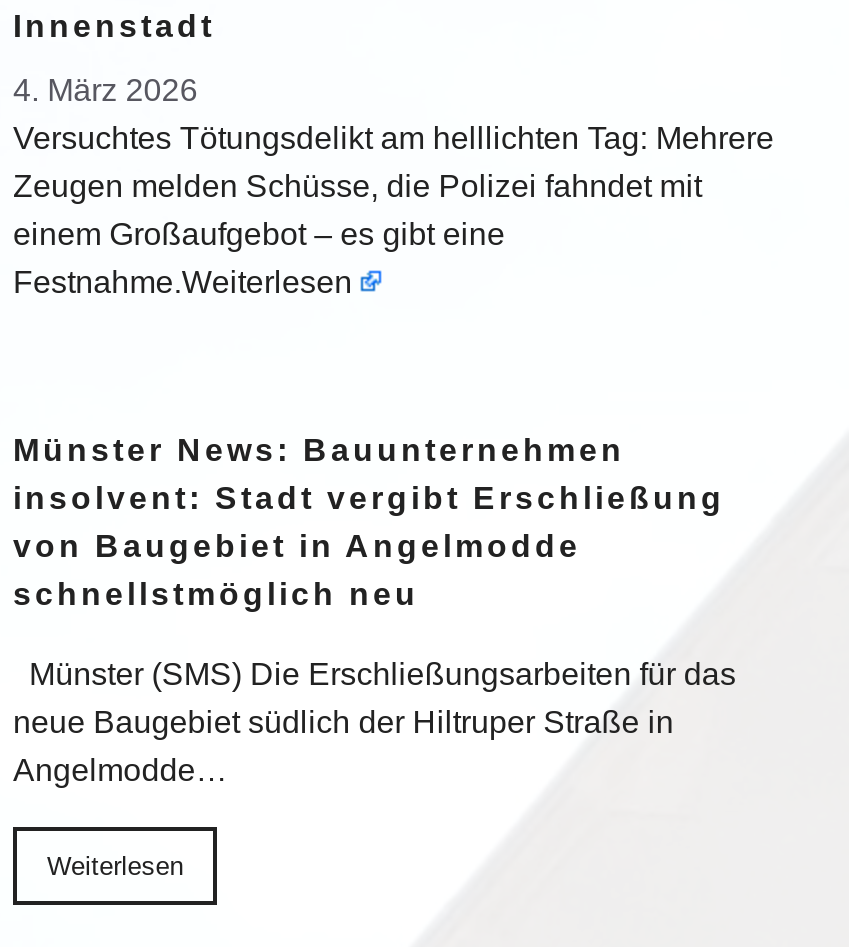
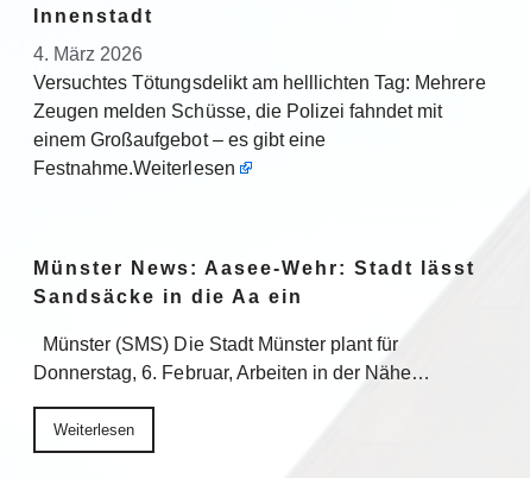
[13,433,725,611] Münster News: Bauunternehmen | insolvent: Stadt vergibt Erschließung | von Baugebiet in Angelmodde | schnellstmöglich neu -> [33,258,475,307] Münster News: Aasee-Wehr: Stadt lässt | Sandsäcke in die Aa ein
[13,657,736,787] Münster (SMS) Die Erschließungsarbeiten für das | neue Baugebiet südlich der Hiltruper Straße in | Angelmodde… -> [33,334,431,383] Münster (SMS) Die Stadt Münster plant für | Donnerstag, 6. Februar, Arbeiten in der Nähe…

